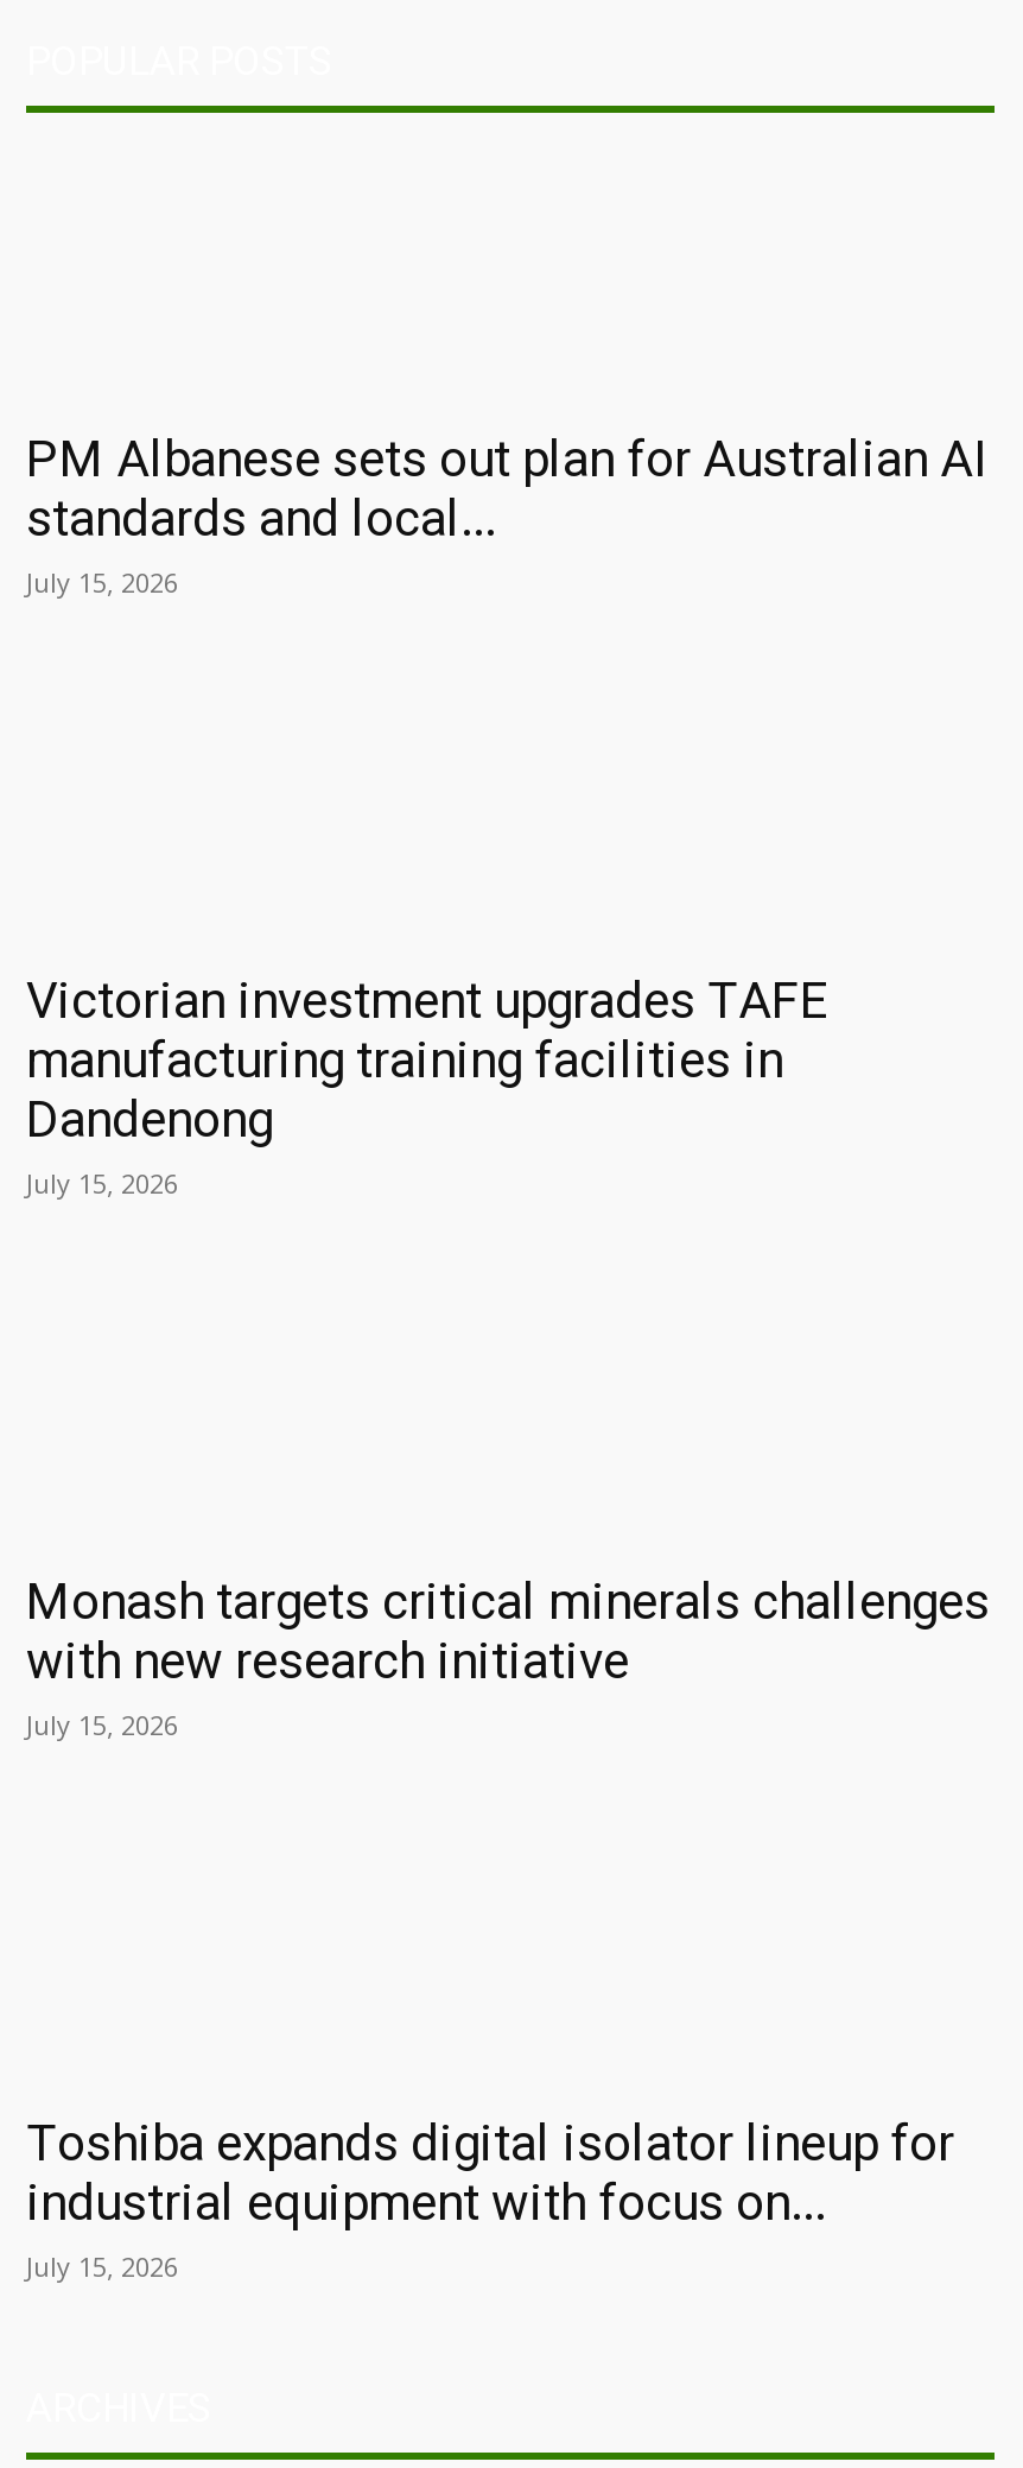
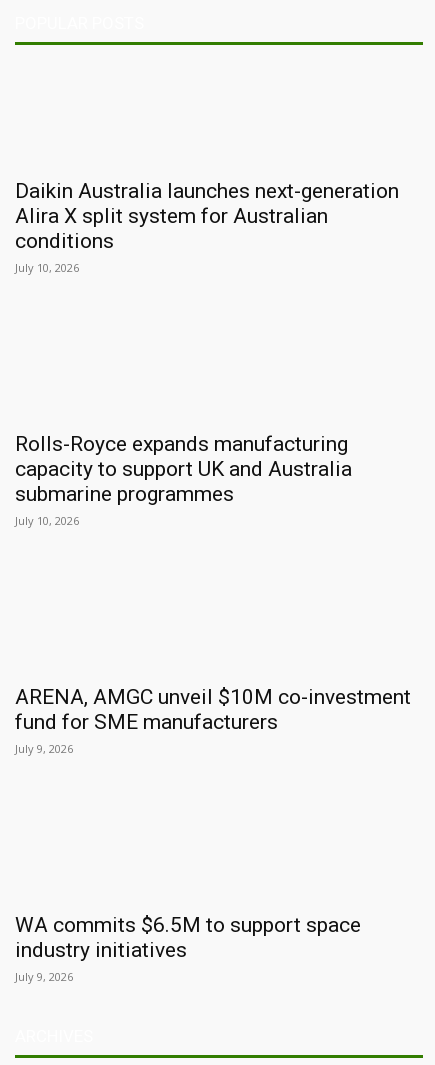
[26,431,987,600] PM Albanese sets out plan for Australian AI | standards and local... | July 15, 2026 -> [15,179,399,275] Daikin Australia launches next-generation | Alira X split system for Australian | conditions | July 10, 2026
[26,973,828,1201] Victorian investment upgrades TAFE | manufacturing training facilities in | Dandenong | July 15, 2026 -> [15,432,352,528] Rolls-Royce expands manufacturing | capacity to support UK and Australia | submarine programmes | July 10, 2026
[26,1574,990,1742] Monash targets critical minerals challenges | with new research initiative | July 15, 2026 -> [15,685,411,756] ARENA, AMGC unveil $10M co-investment | fund for SME manufacturers | July 9, 2026
[26,2115,954,2284] Toshiba expands digital isolator lineup for | industrial equipment with focus on... | July 15, 2026 -> [15,913,361,984] WA commits $6.5M to support space | industry initiatives | July 9, 2026

